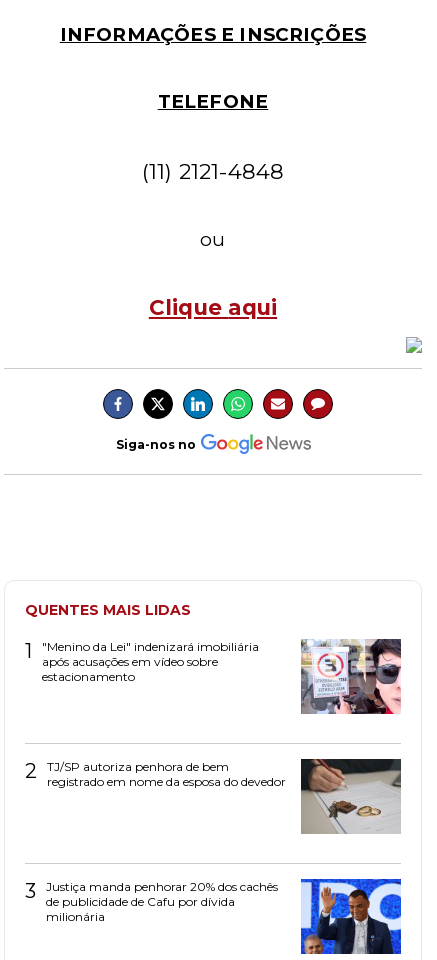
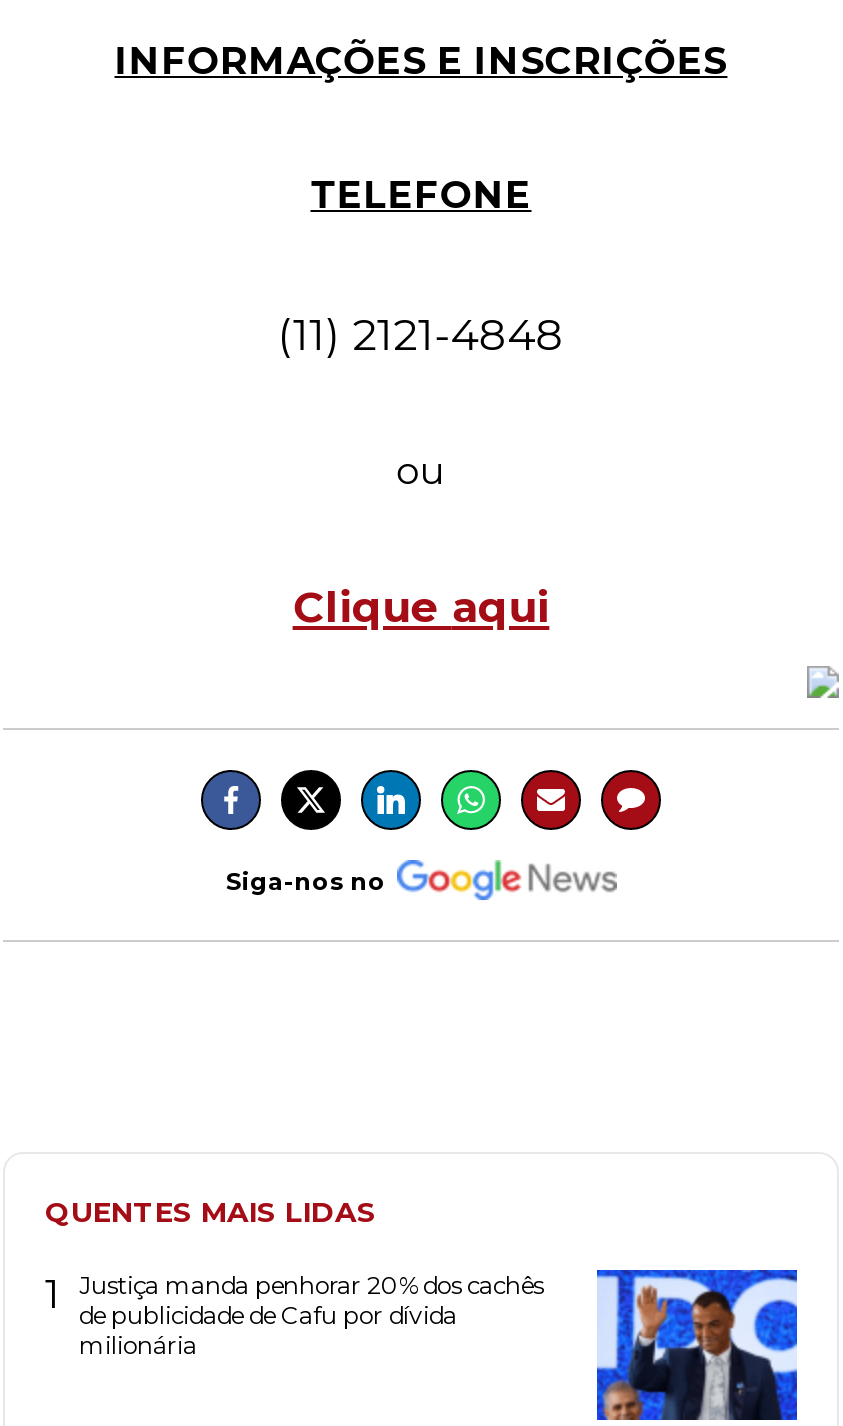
[42,639,259,684] "Menino da Lei" indenizará imobiliária | após acusações em vídeo sobre | estacionamento -> none
[300,638,402,715] [image] -> none
[25,758,402,835] [image] | 2 | TJ/SP autoriza penhora de bem | registrado em nome da esposa do devedor -> none
[25,879,36,903] 3 -> none

